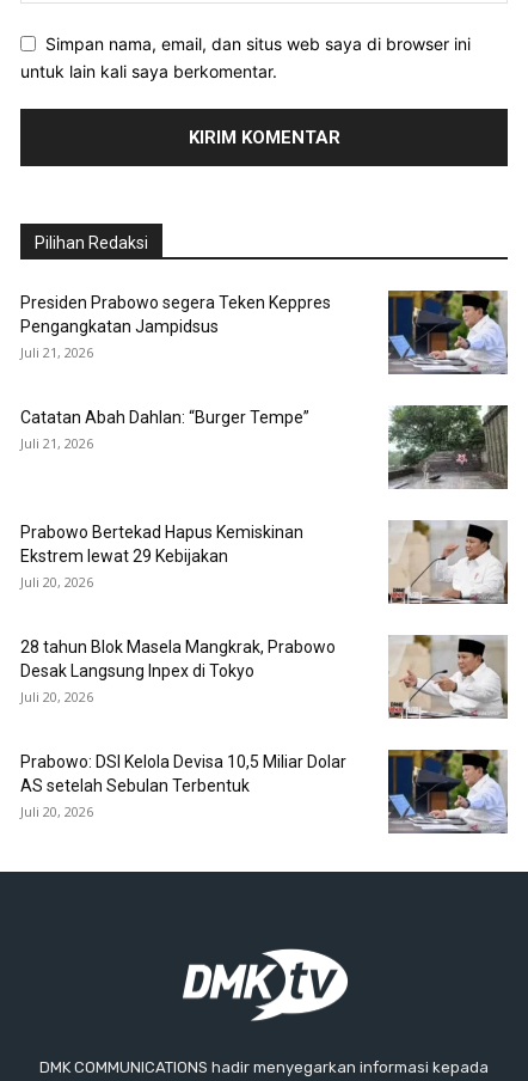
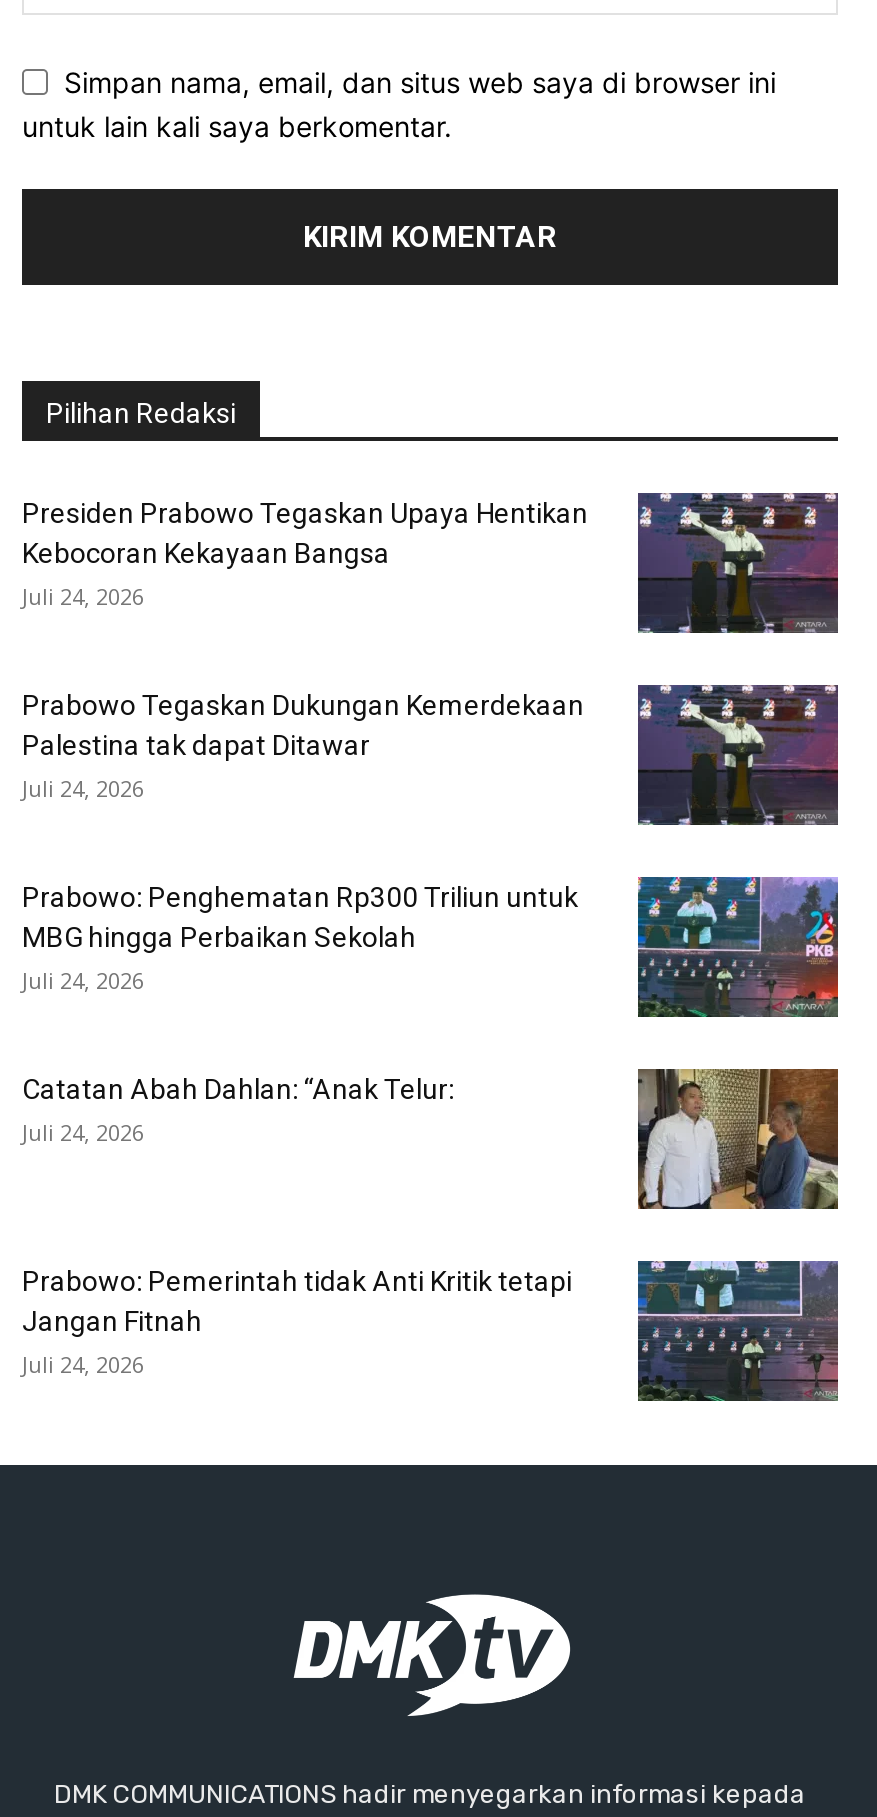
[20,292,331,361] Presiden Prabowo segera Teken Keppres | Pengangkatan Jampidsus | Juli 21, 2026 -> [22,498,588,612] Presiden Prabowo Tegaskan Upaya Hentikan | Kebocoran Kekayaan Bangsa | Juli 24, 2026
[387,289,508,375] [image] -> [636,491,838,635] [image]
[20,407,309,451] Catatan Abah Dahlan: “Burger Tempe” | Juli 21, 2026 -> [22,690,584,804] Prabowo Tegaskan Dukungan Kemerdekaan | Palestina tak dapat Ditawar | Juli 24, 2026
[387,404,508,489] [image] -> [636,683,838,825] [image]
[20,522,303,590] Prabowo Bertekad Hapus Kemiskinan | Ekstrem lewat 29 Kebijakan | Juli 20, 2026 -> [22,882,578,996] Prabowo: Penghematan Rp300 Triliun untuk | MBG hingga Perbaikan Sekolah | Juli 24, 2026
[388,519,509,605] [image] -> [636,875,840,1017] [image]
[20,637,336,705] 28 tahun Blok Masela Mangkrak, Prabowo | Desak Langsung Inpex di Tokyo | Juli 20, 2026 -> [22,1074,454,1148] Catatan Abah Dahlan: “Anak Telur: | Juli 24, 2026
[388,634,508,720] [image] -> [636,1067,838,1211] [image]
[20,749,508,835] [image] | Prabowo: DSI Kelola Devisa 10,5 Miliar Dolar | AS setelah Sebulan Terbentuk | Juli 20, 2026 -> [22,1259,838,1403] [image] | Prabowo: Pemerintah tidak Anti Kritik tetapi | Jangan Fitnah | Juli 24, 2026

